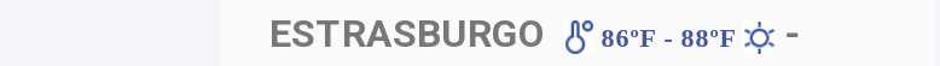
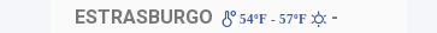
[594,23,744,52] 86ºF - 88ºF -> [236,12,311,26] 54ºF - 57ºF

